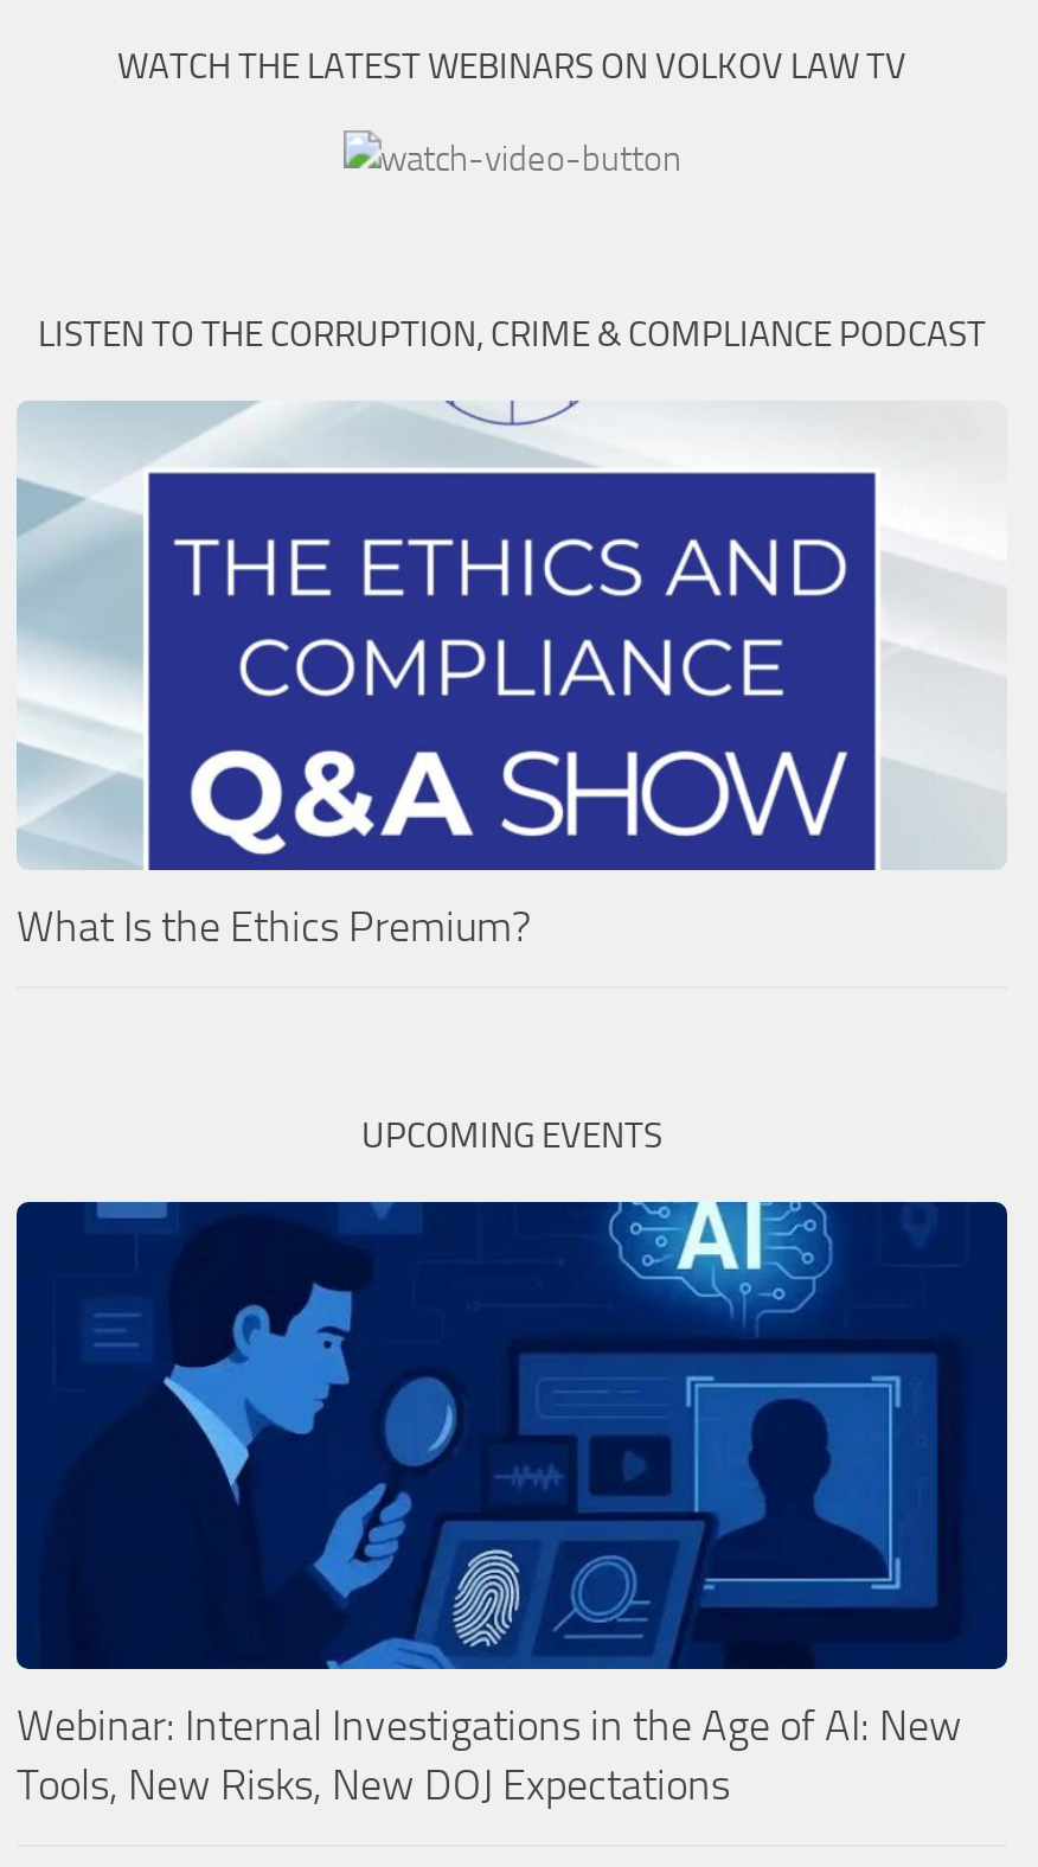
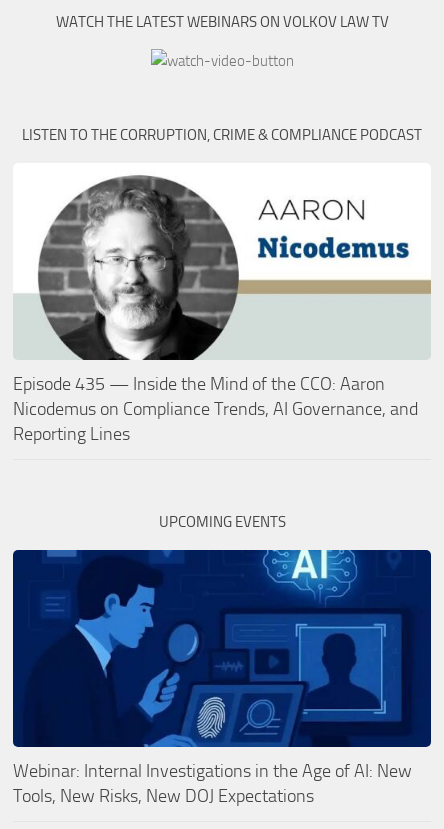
[17,398,1000,763] [image] -> [13,175,431,361] [image]
[17,900,531,952] What Is the Ethics Premium? -> [13,373,418,445] Episode 435 — Inside the Mind of the CCO: Aaron | Nicodemus on Compliance Trends, AI Governance, and | Reporting Lines

